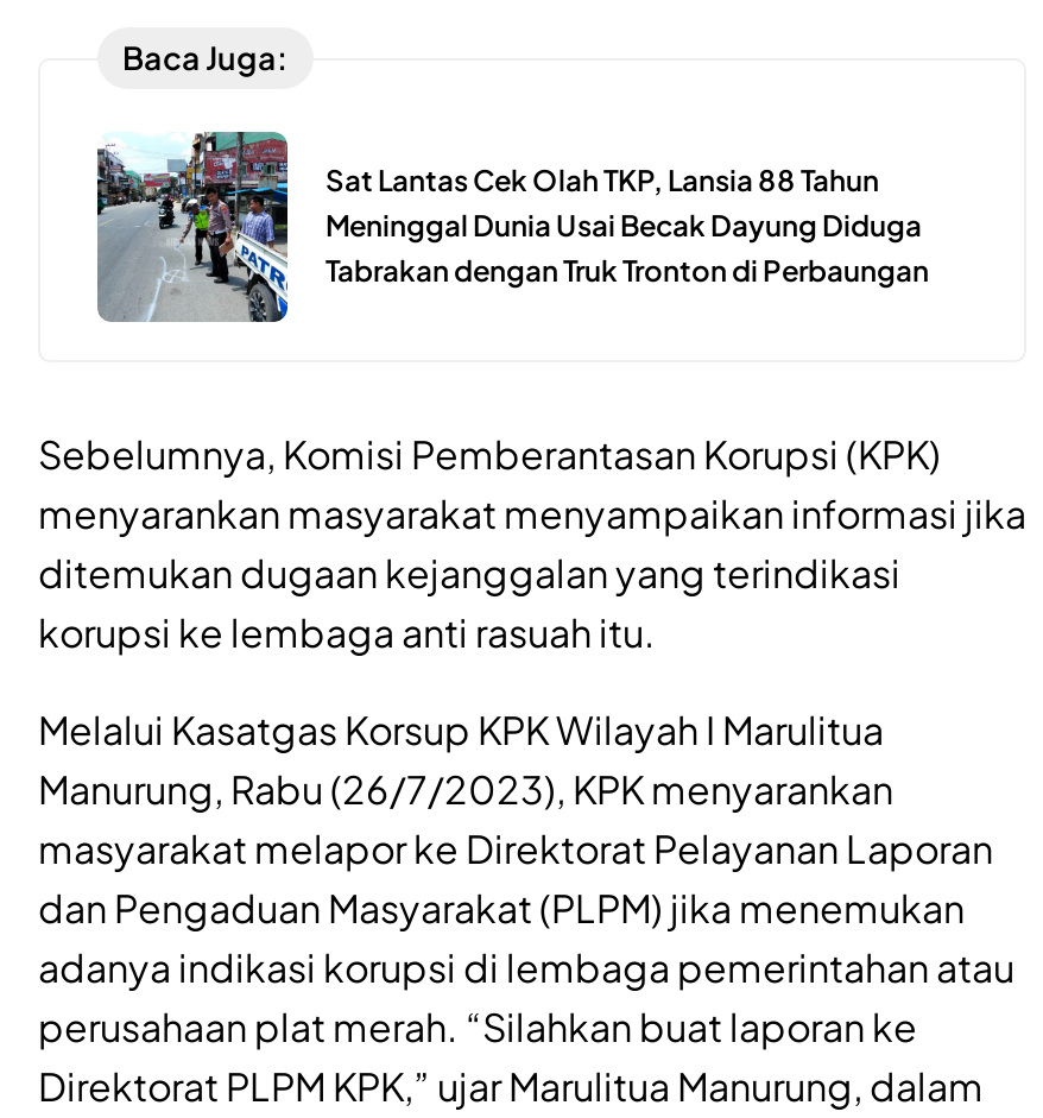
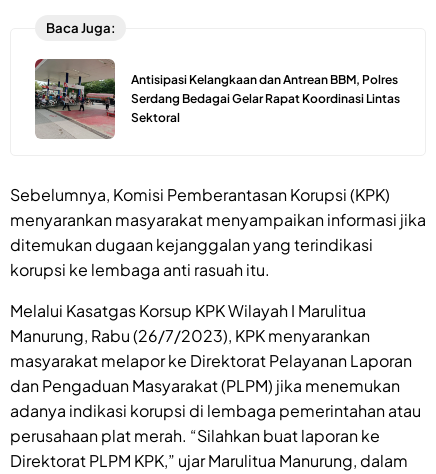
[95,130,929,322] [image] | Sat Lantas Cek Olah TKP, Lansia 88 Tahun | Meninggal Dunia Usai Becak Dayung Diduga | Tabrakan dengan Truk Tronton di Perbaungan -> [34,58,400,139] [image] | Antisipasi Kelangkaan dan Antrean BBM, Polres | Serdang Bedagai Gelar Rapat Koordinasi Lintas | Sektoral

